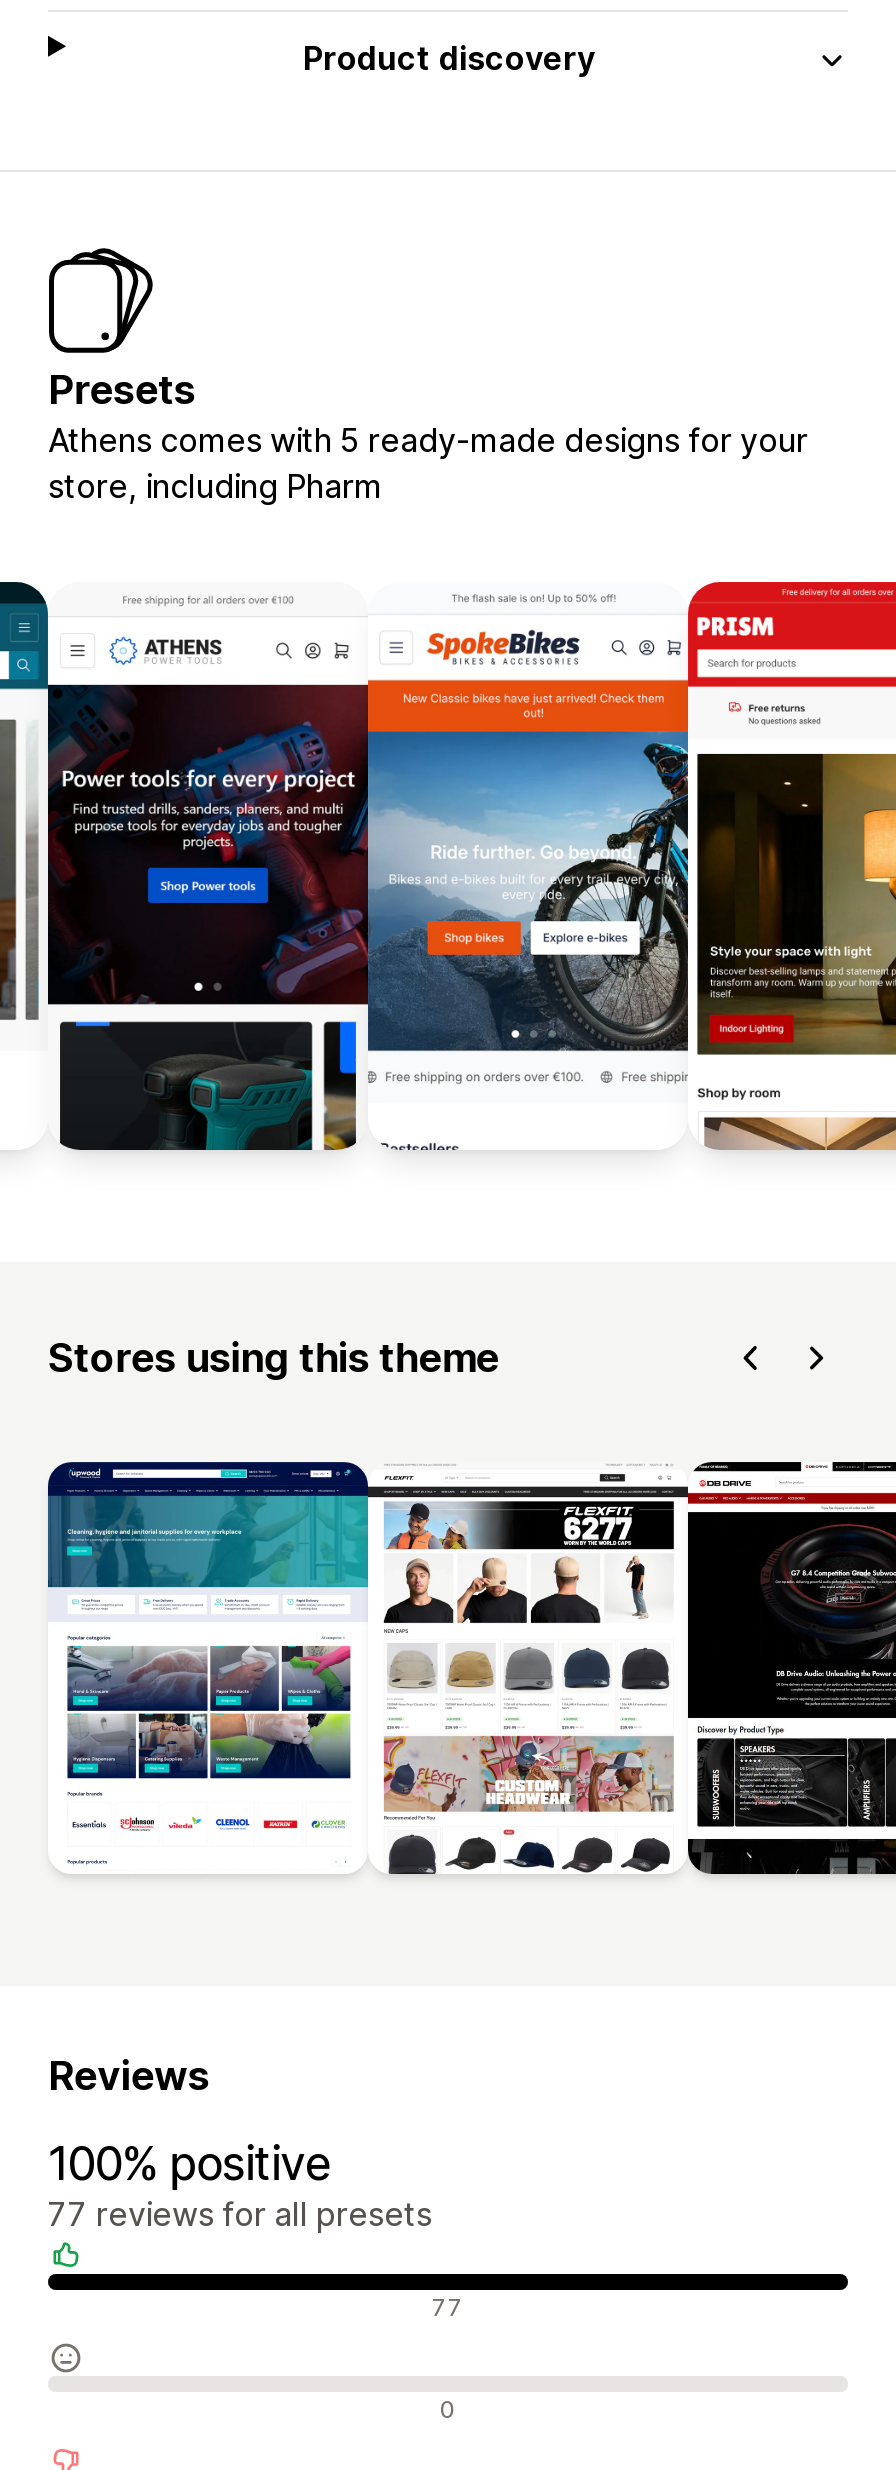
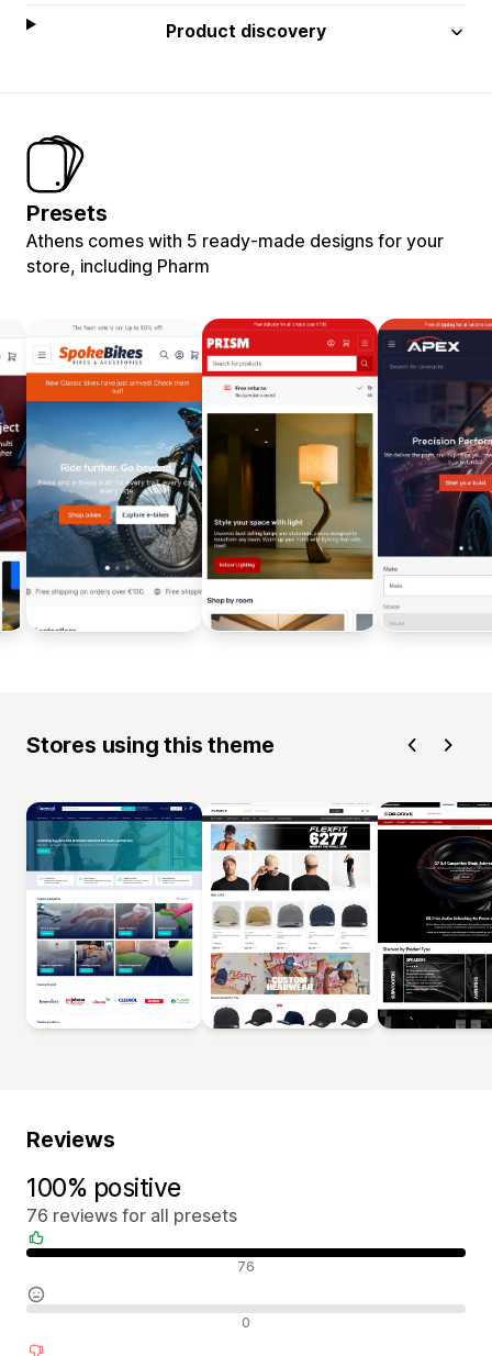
[6,580,890,1152] [image] -> [3,318,489,632] [image]
[48,2194,432,2234] 77 reviews for all presets -> [26,1204,237,1226] 76 reviews for all presets
[432,2292,464,2322] 77 -> [237,1258,255,1274] 76

